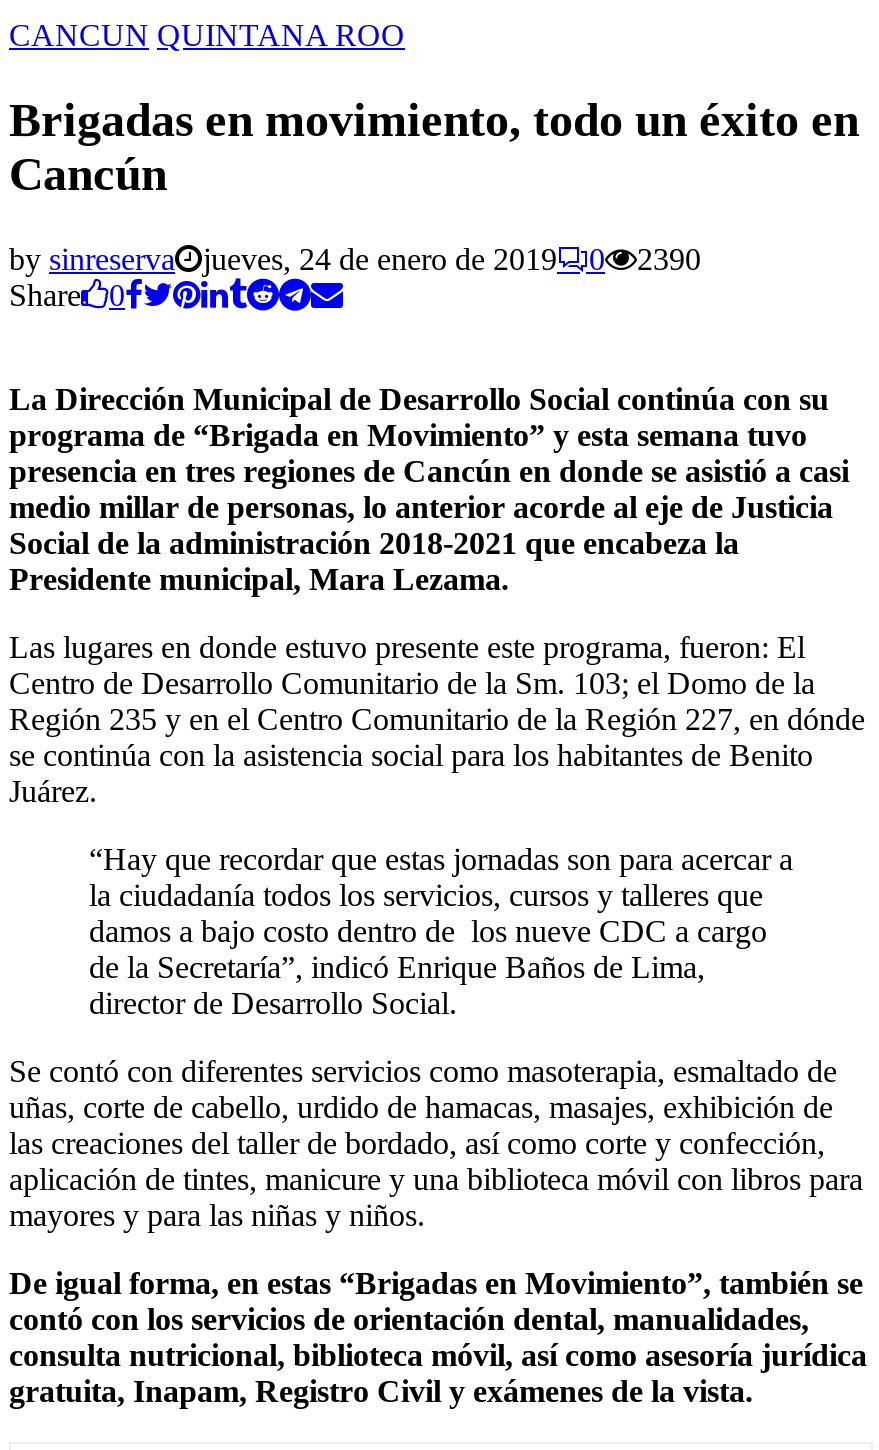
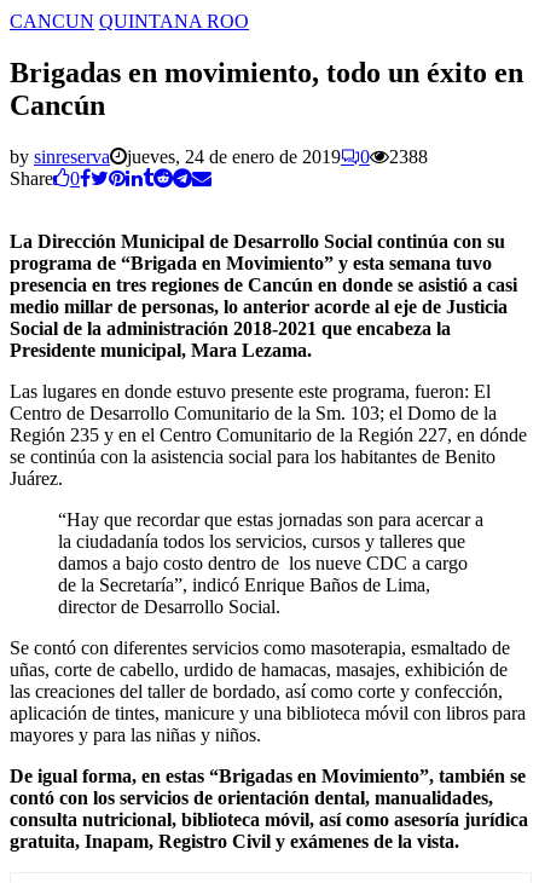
[637,242,701,276] 2390 -> [389,146,428,167] 2388

